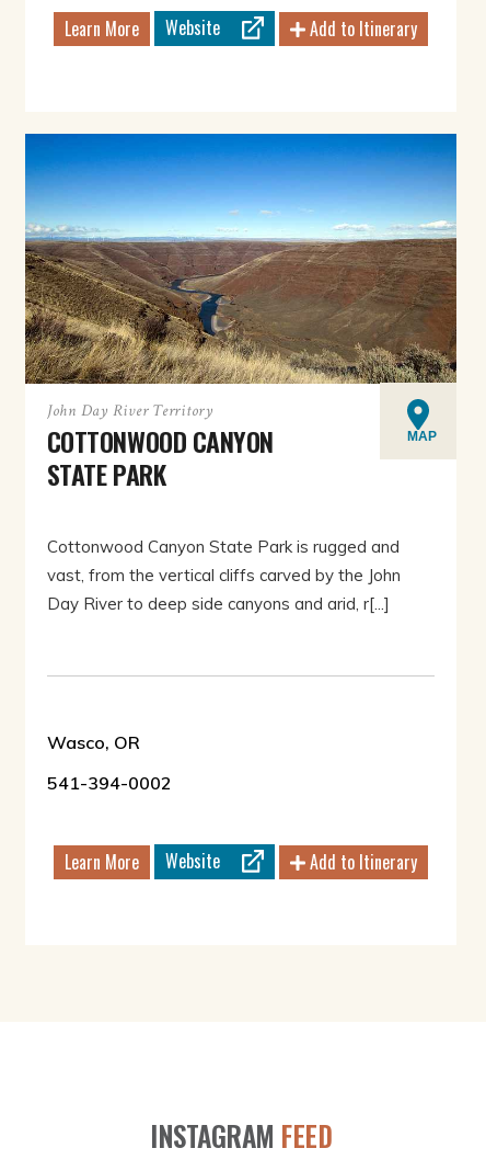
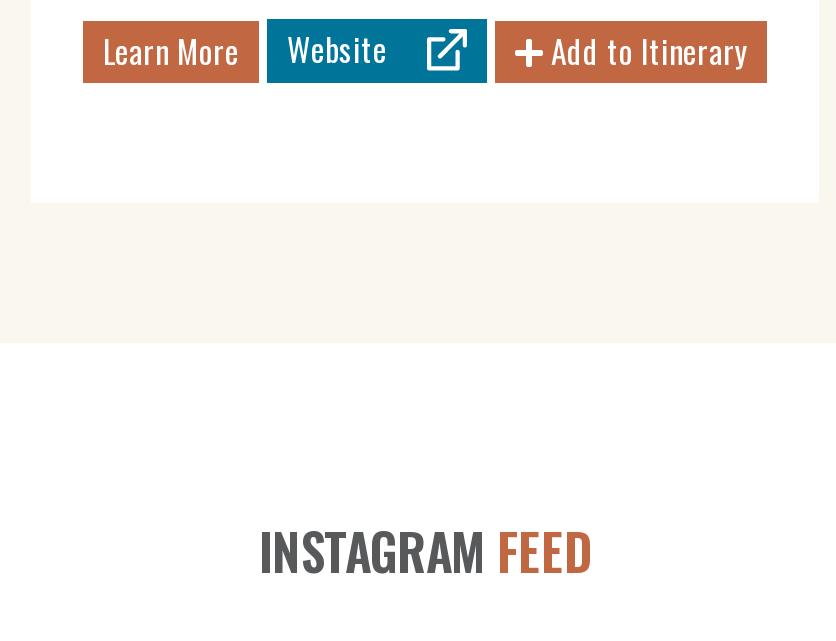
[24,133,458,494] [image] | John Day River Territory | COTTONWOOD CANYON | STATE PARK -> none
[407,429,437,444] MAP -> none
[47,537,401,615] Cottonwood Canyon State Park is rugged and | vast, from the vertical cliffs carved by the John | Day River to deep side canyons and arid, r[...] -> none
[47,732,417,876] Wasco, OR | 541-394-0002 | Learn More | Website | Add to Itinerary -> none

